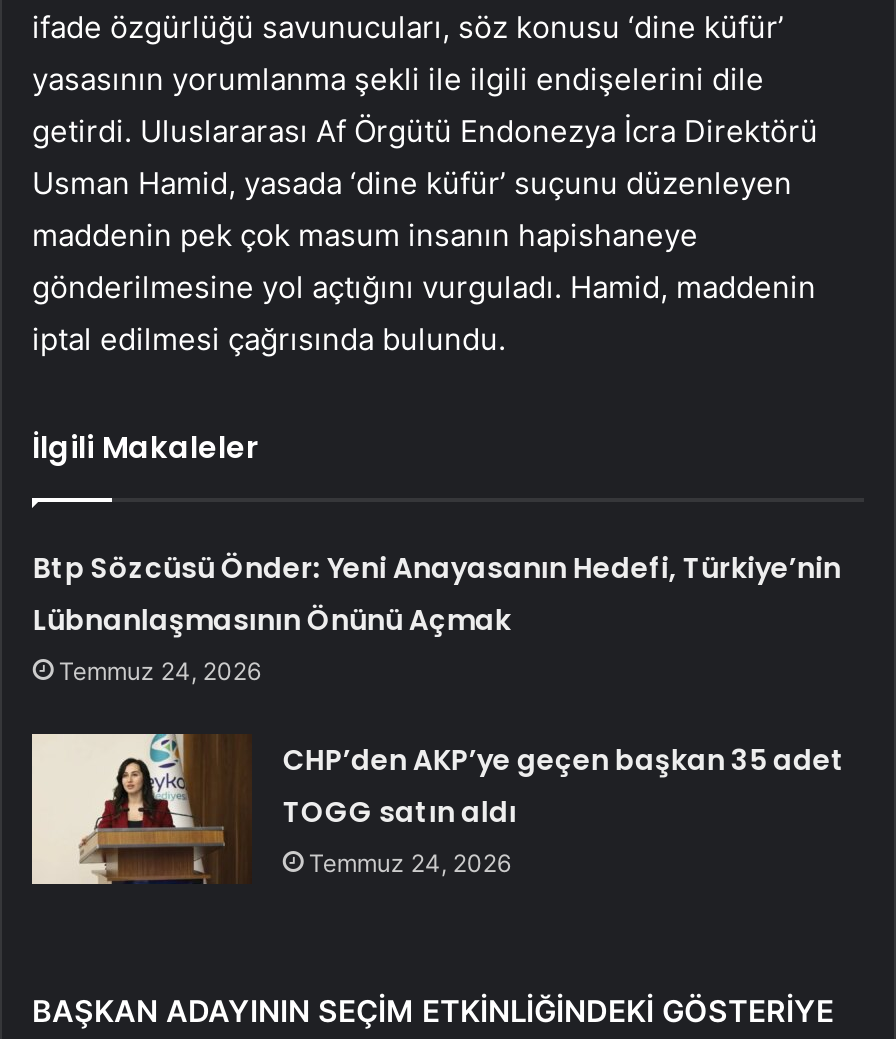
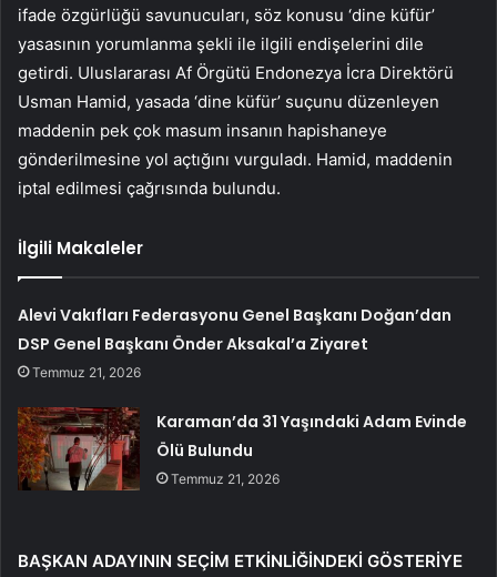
[33,548,841,686] Btp Sözcüsü Önder: Yeni Anayasanın Hedefi, Türkiye’nin | Lübnanlaşmasının Önünü Açmak | Temmuz 24, 2026 -> [18,304,452,381] Alevi Vakıfları Federasyonu Genel Başkanı Doğan’dan | DSP Genel Başkanı Önder Aksakal’a Ziyaret | Temmuz 21, 2026
[30,732,845,886] [image] | CHP’den AKP’ye geçen başkan 35 adet | TOGG satın aldı | Temmuz 24, 2026 -> [17,407,467,492] [image] | Karaman’da 31 Yaşındaki Adam Evinde | Ölü Bulundu | Temmuz 21, 2026

